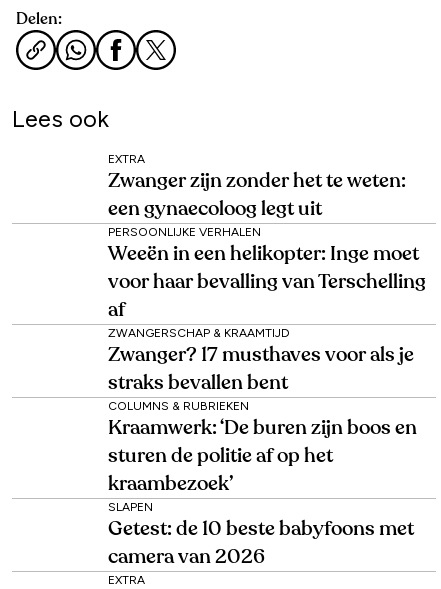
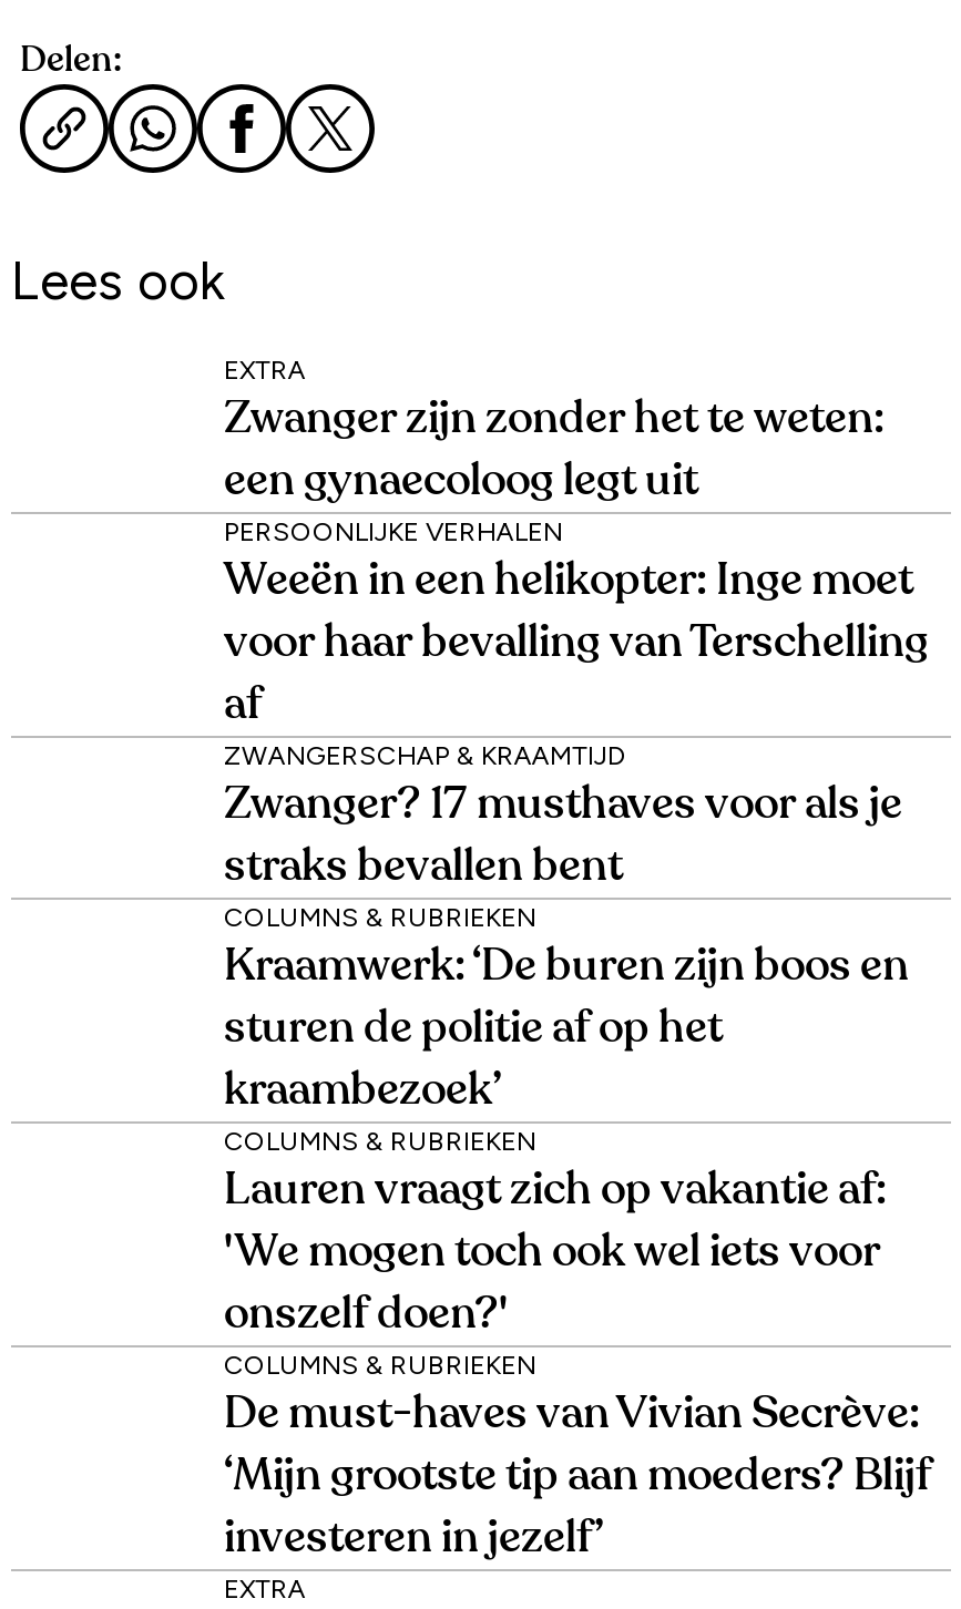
[108,500,414,567] SLAPEN | Getest: de 10 beste babyfoons met | camera van 2026 -> [224,1125,931,1559] COLUMNS & RUBRIEKEN | Lauren vraagt zich op vakantie af: | 'We mogen toch ook wel iets voor | onszelf doen?' | COLUMNS & RUBRIEKEN | De must-haves van Vivian Secrève: | ‘Mijn grootste tip aan moeders? Blijf | investeren in jezelf’

